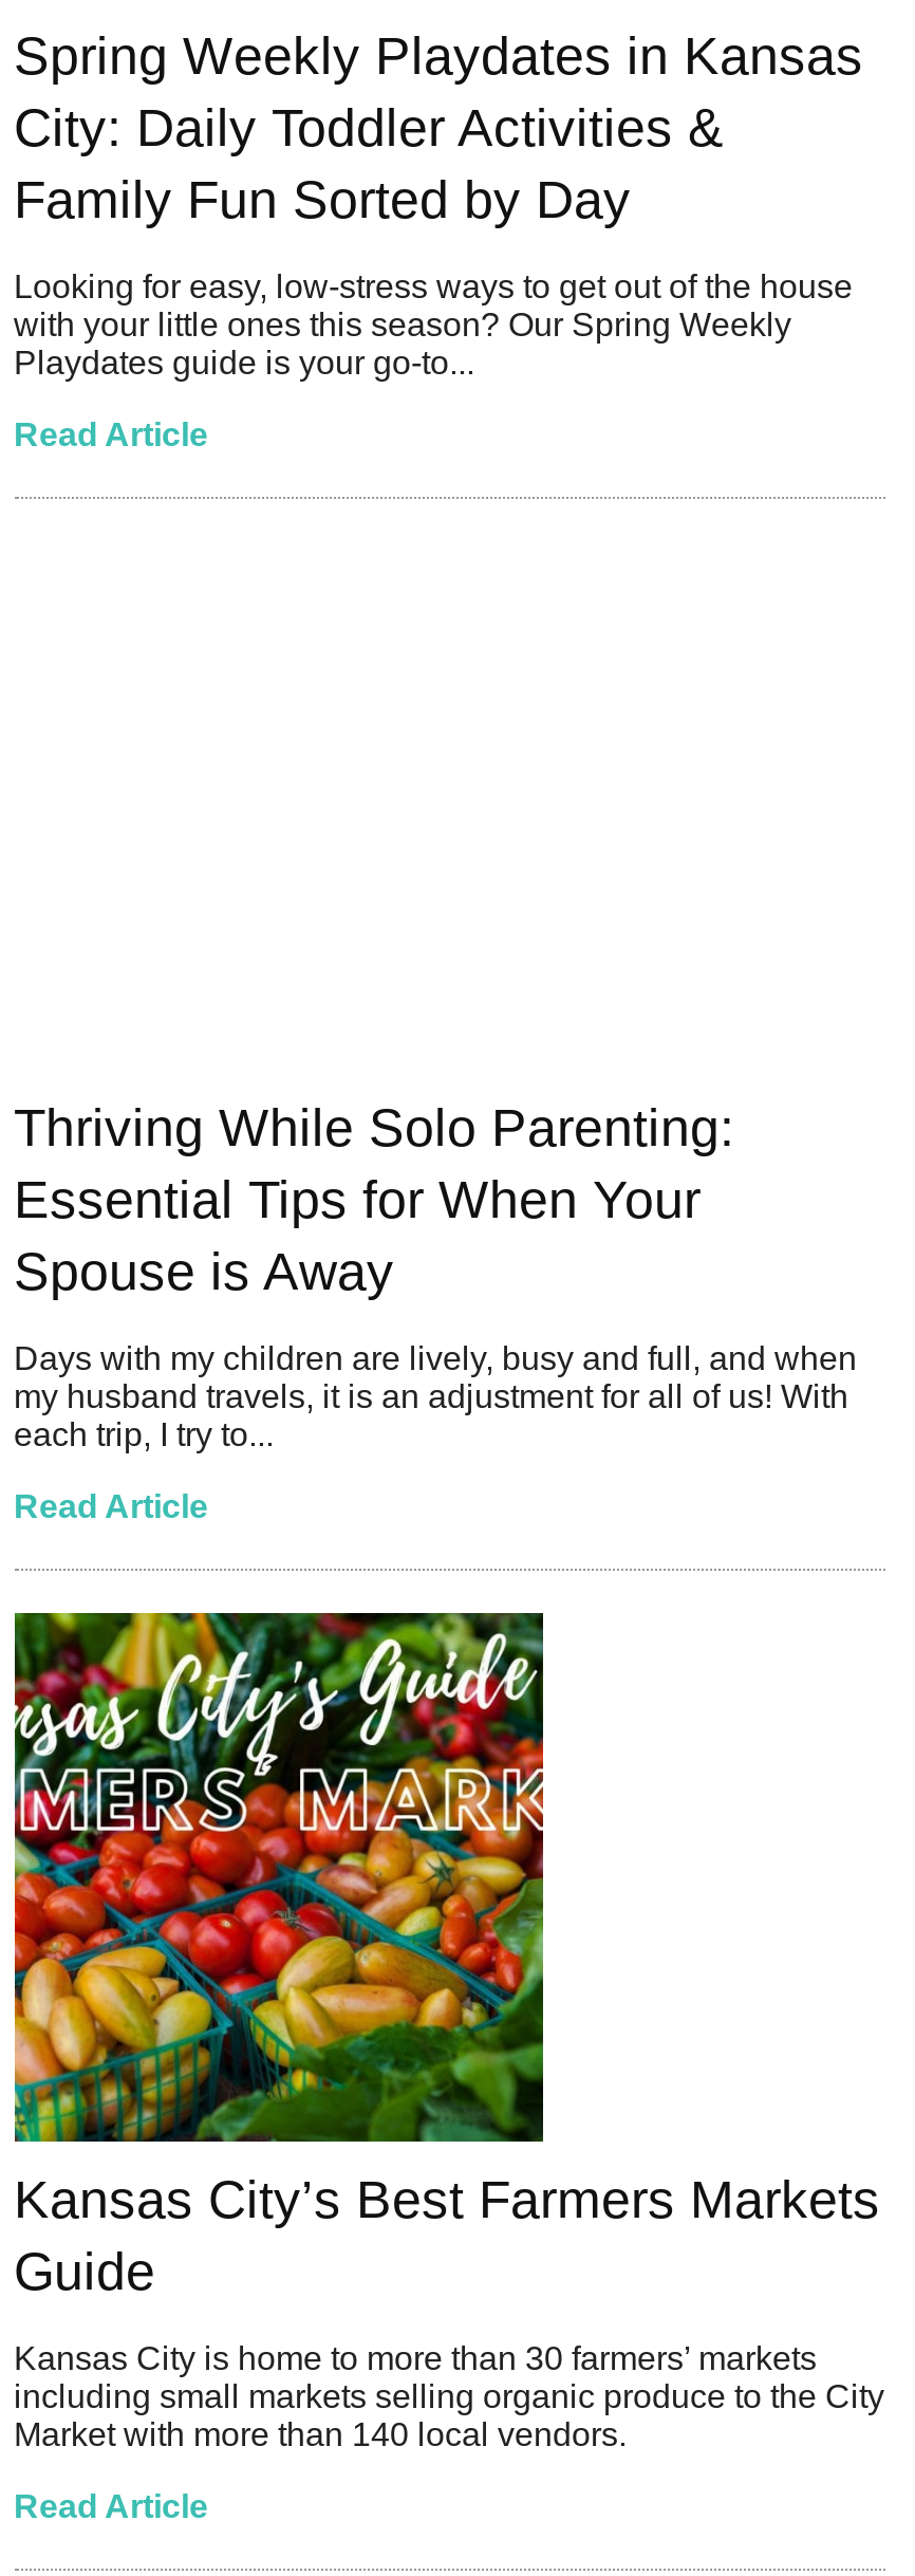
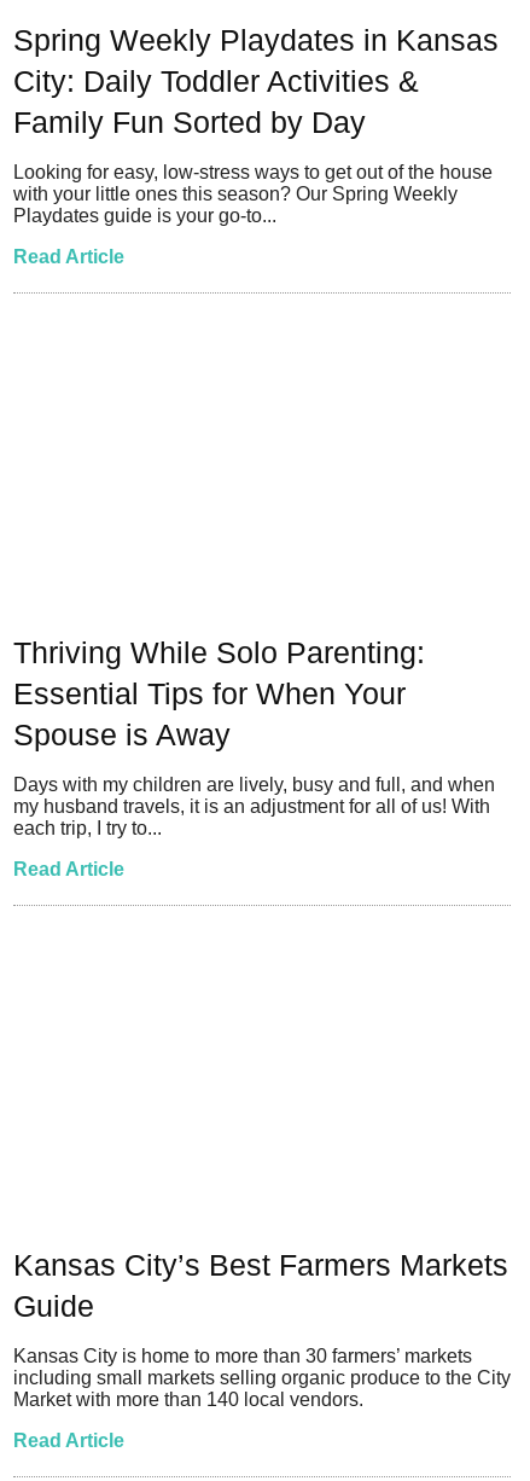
[13,1611,545,2144] [image] -> none

